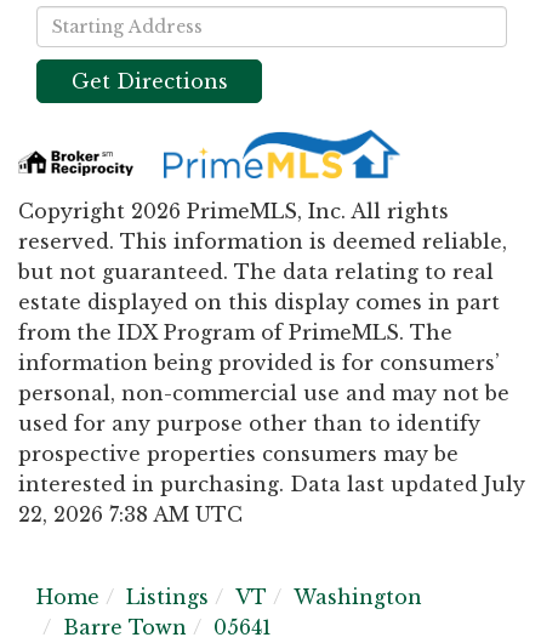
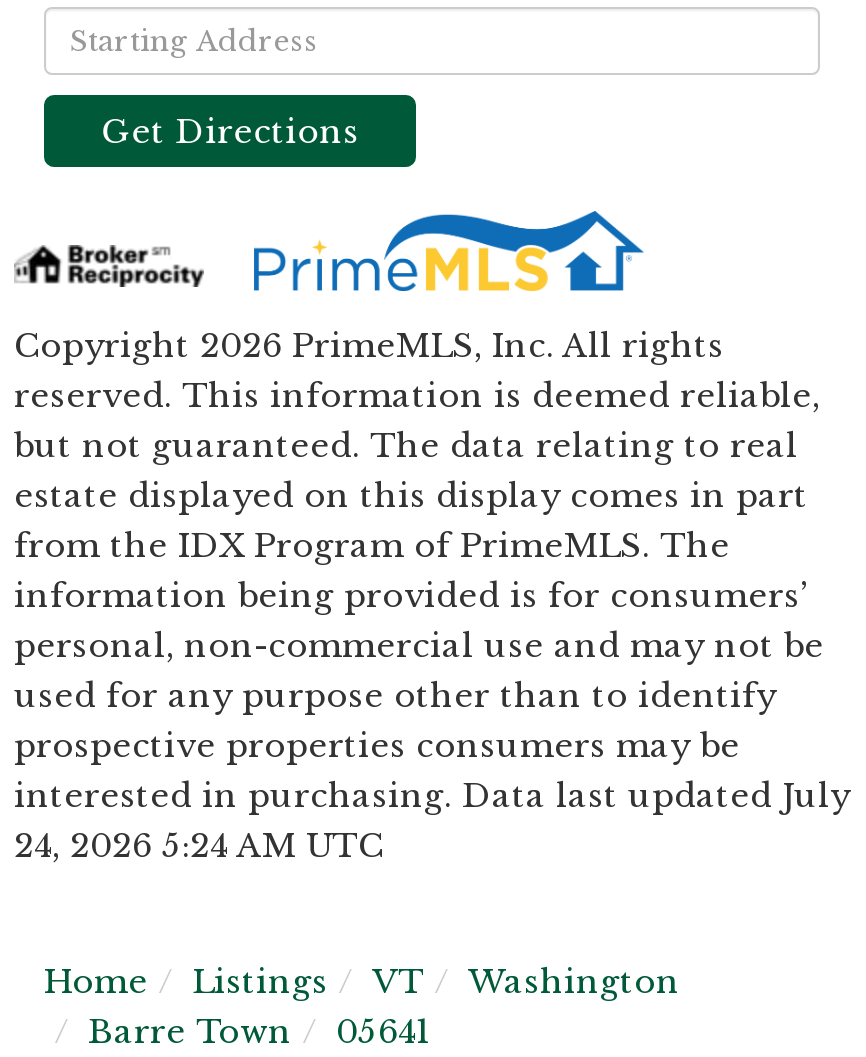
[18,502,243,526] 22, 2026 7:38 AM UTC -> [14,825,384,865] 24, 2026 5:24 AM UTC

